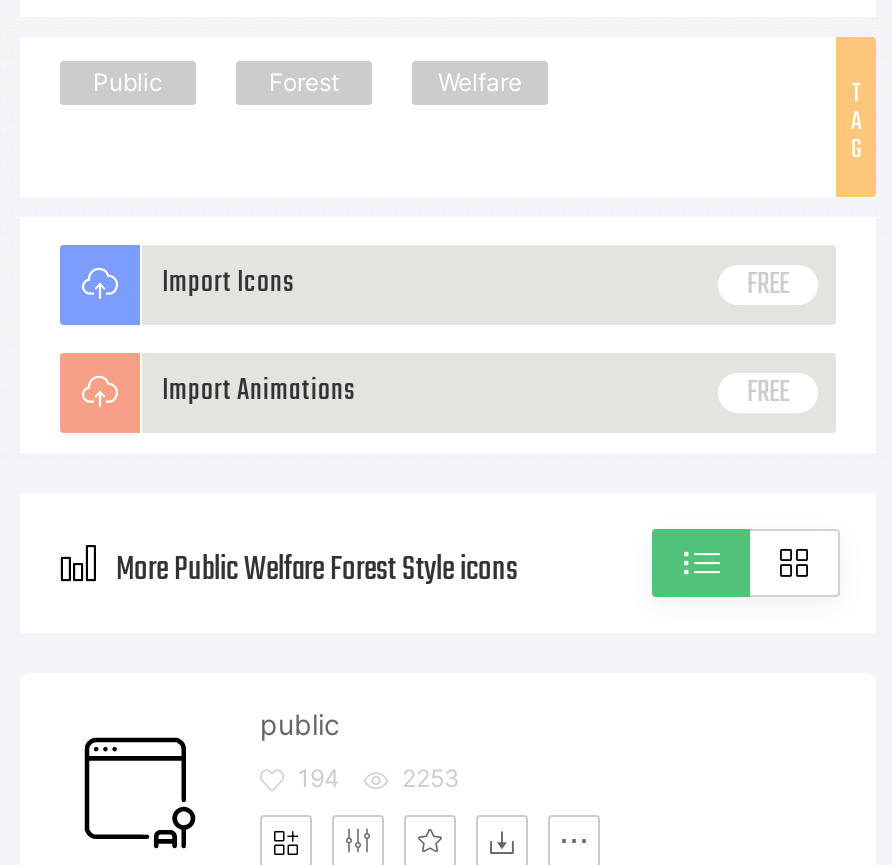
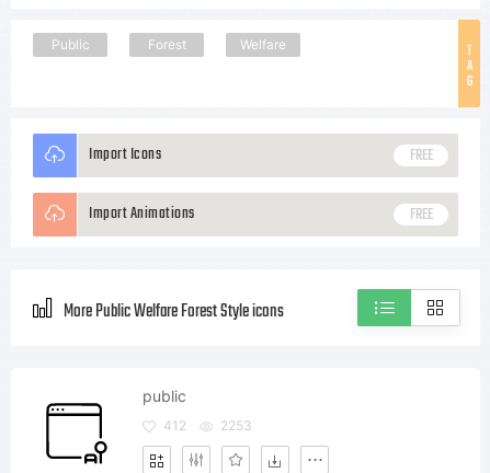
[298,763,340,793] 194 -> [163,417,186,434] 412

